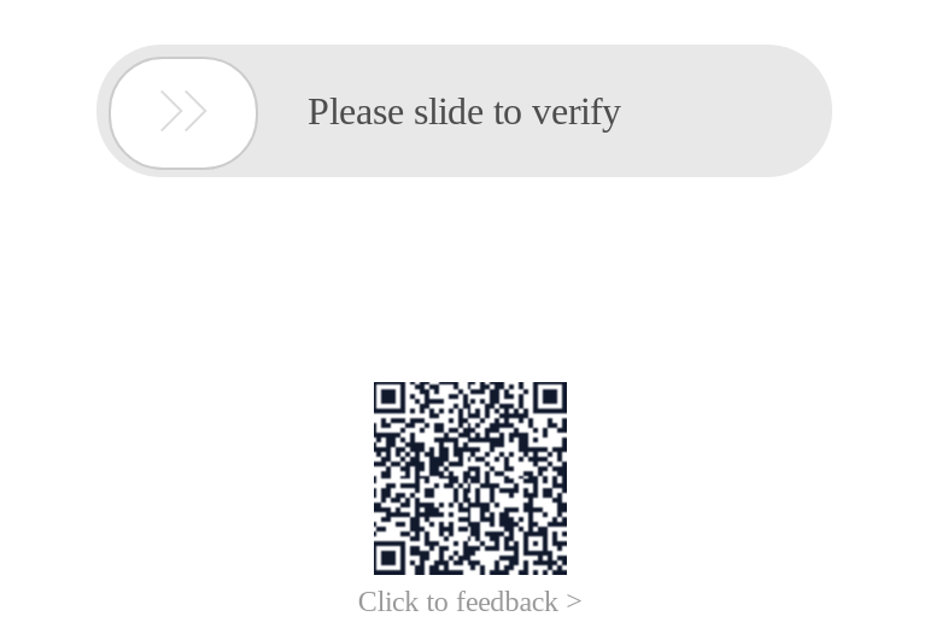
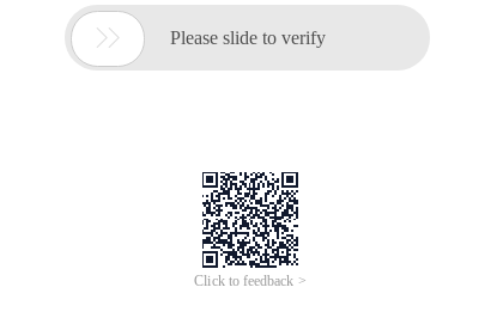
[371,380,569,577] [image] -> [202,171,298,269] [image]

